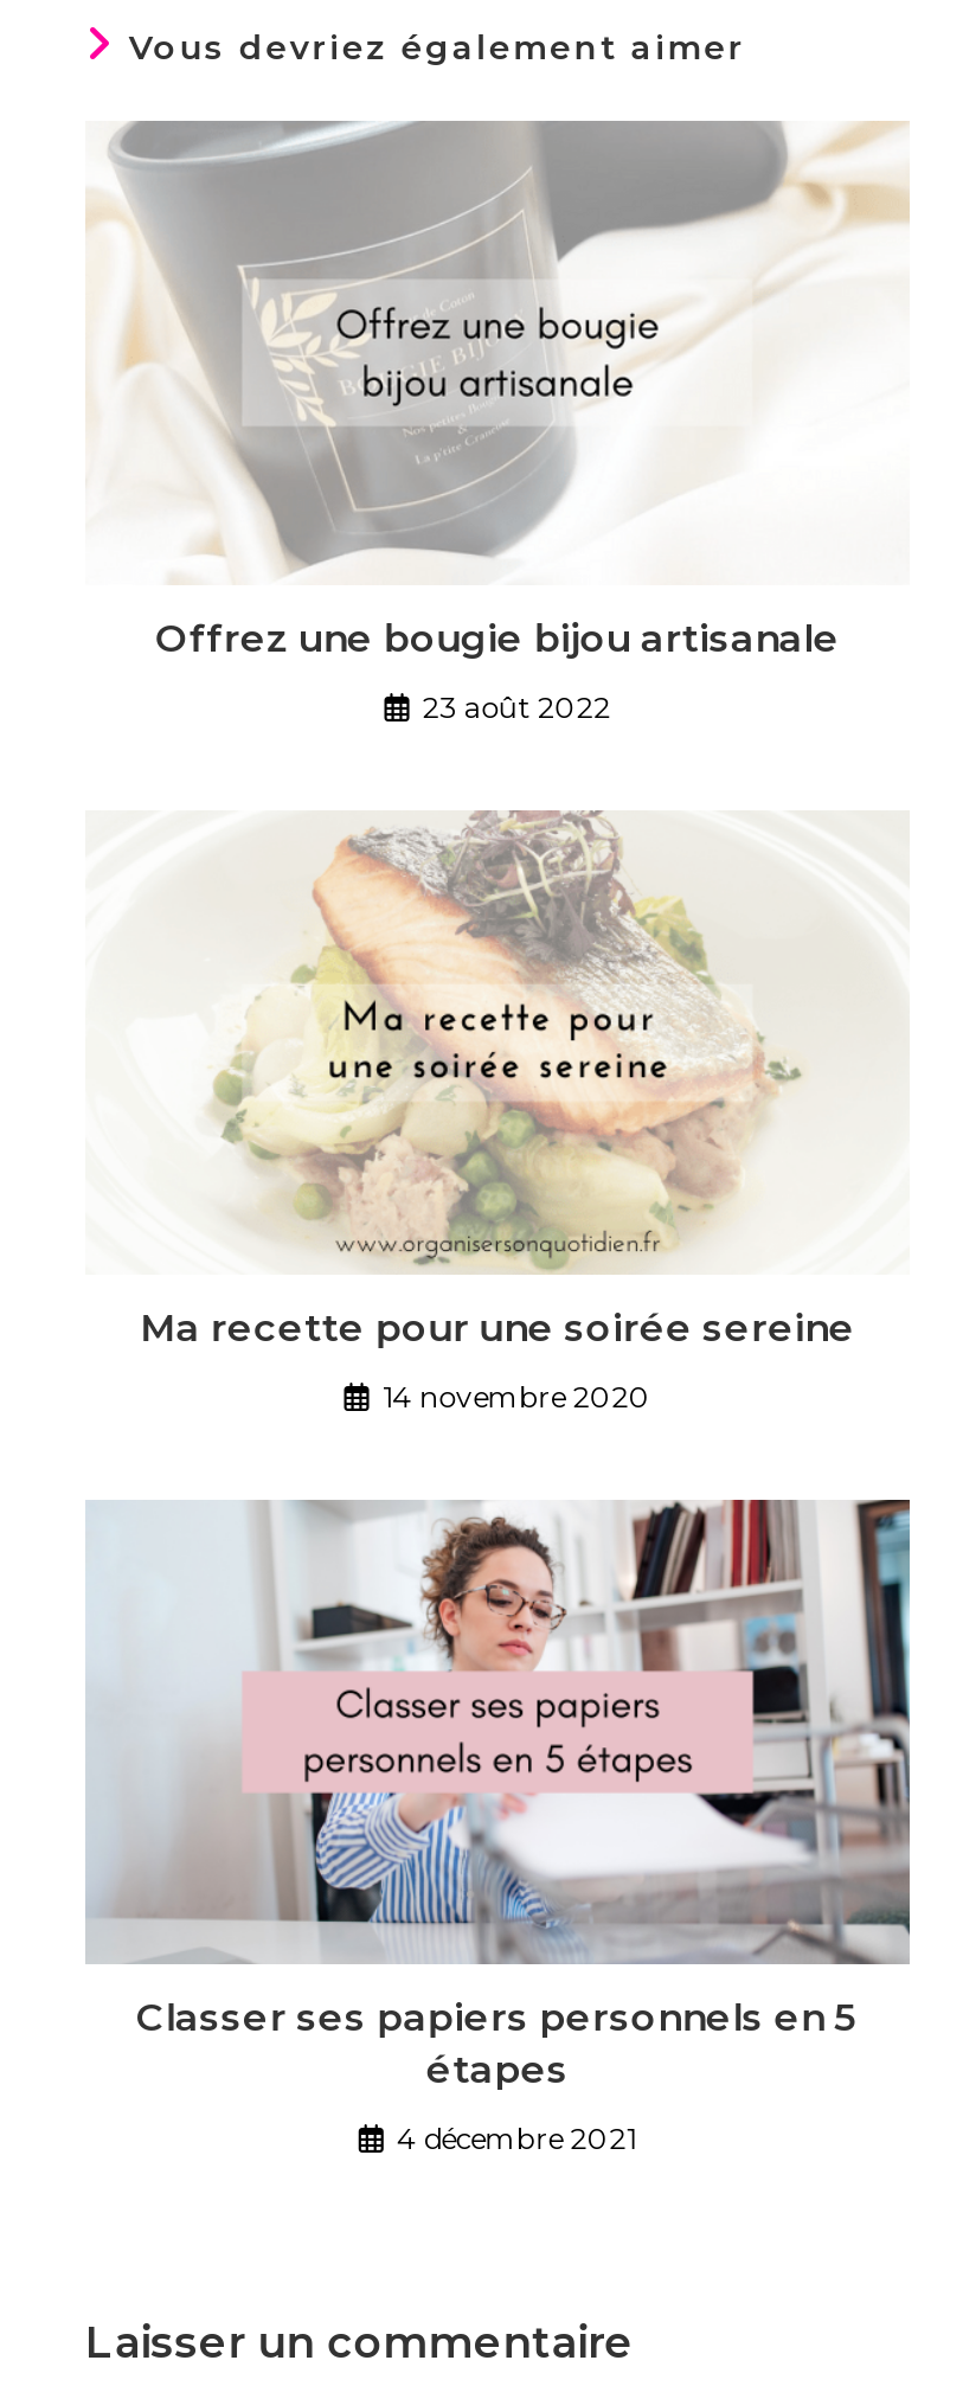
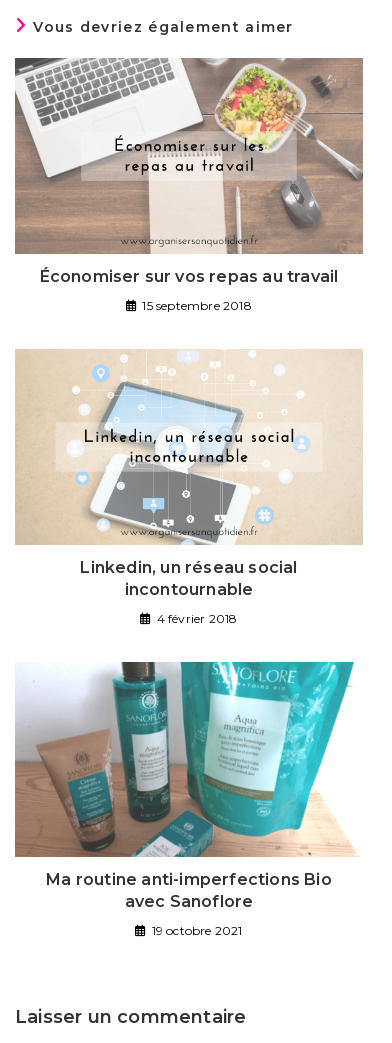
[85,120,910,662] [image] | Offrez une bougie bijou artisanale -> [14,57,364,286] [image] | Économiser sur vos repas au travail
[423,690,611,726] 23 août 2022 -> [142,298,252,313] 15 septembre 2018
[85,809,907,1351] [image] | Ma recette pour une soirée sereine -> [15,349,363,598] [image] | Linkedin, un réseau social | incontournable
[383,1379,651,1415] 14 novembre 2020 -> [157,610,237,625] 4 février 2018
[88,1496,912,2091] [image] | Classer ses papiers personnels en 5 | étapes -> [15,661,363,911] [image] | Ma routine anti-imperfections Bio | avec Sanoflore
[397,2120,636,2155] 4 décembre 2021 -> [152,923,243,938] 19 octobre 2021

